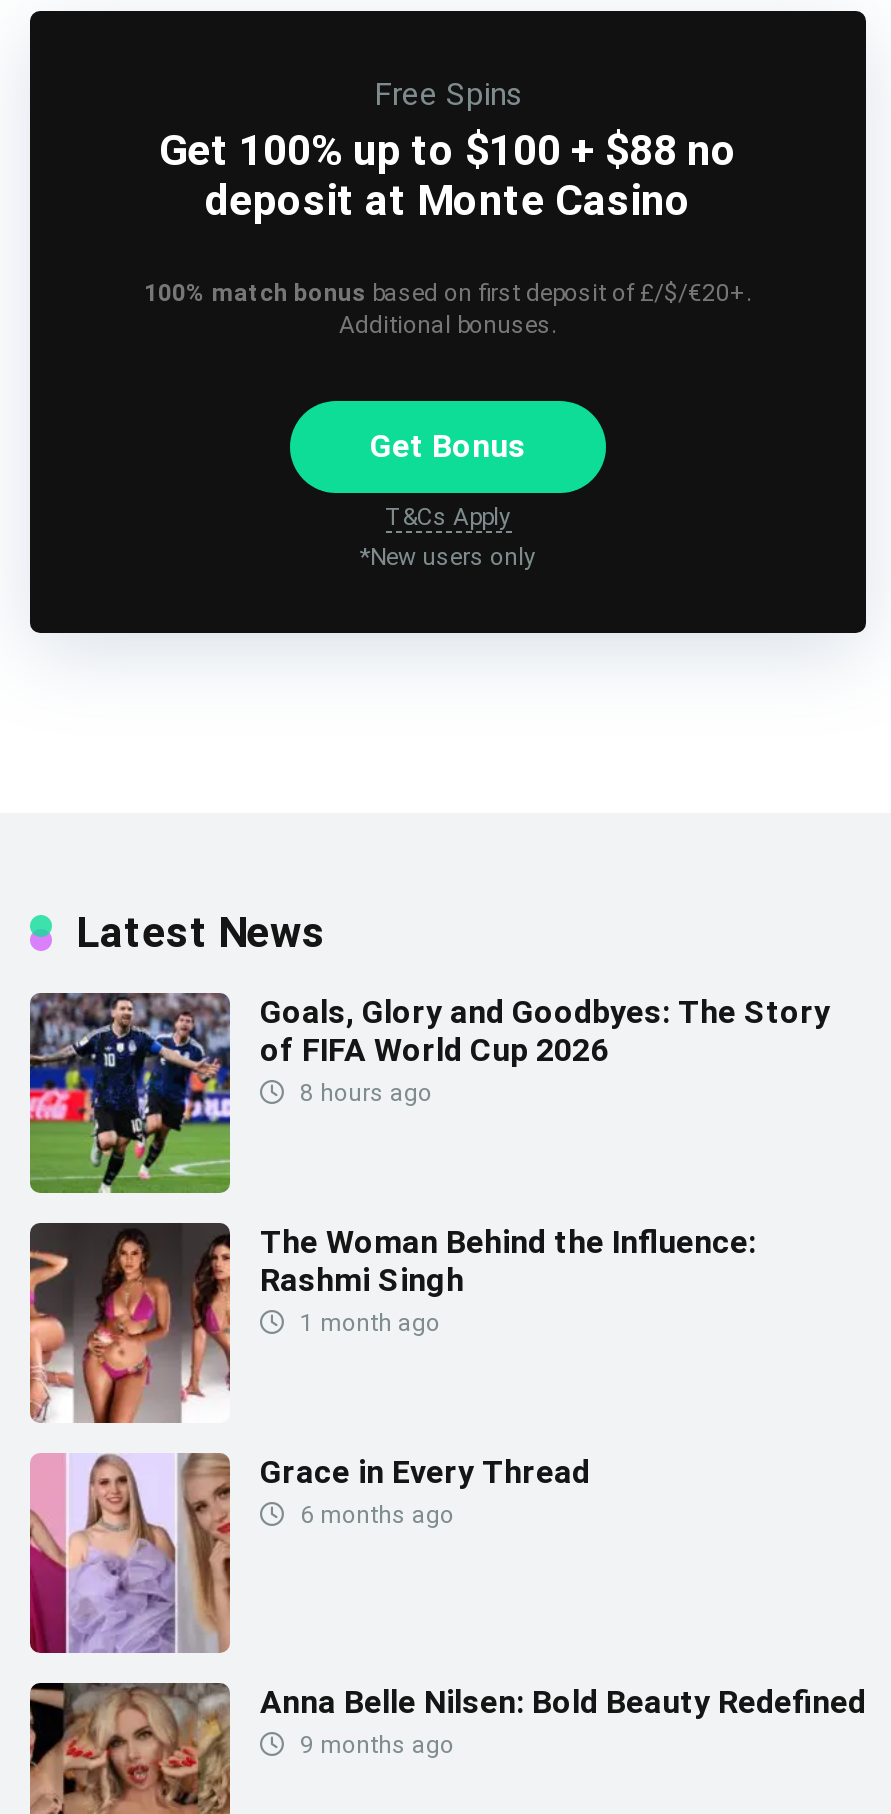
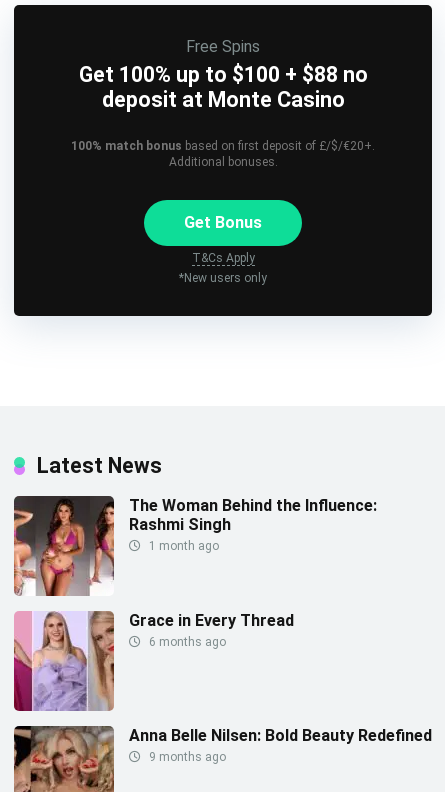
[28,992,830,1196] [image] | Goals, Glory and Goodbyes: The Story | of FIFA World Cup 2026 | 8 hours ago -> none

